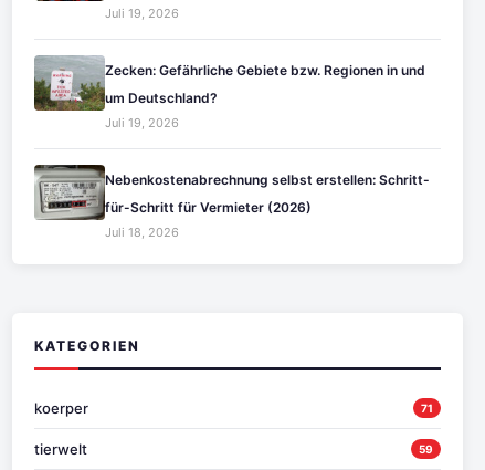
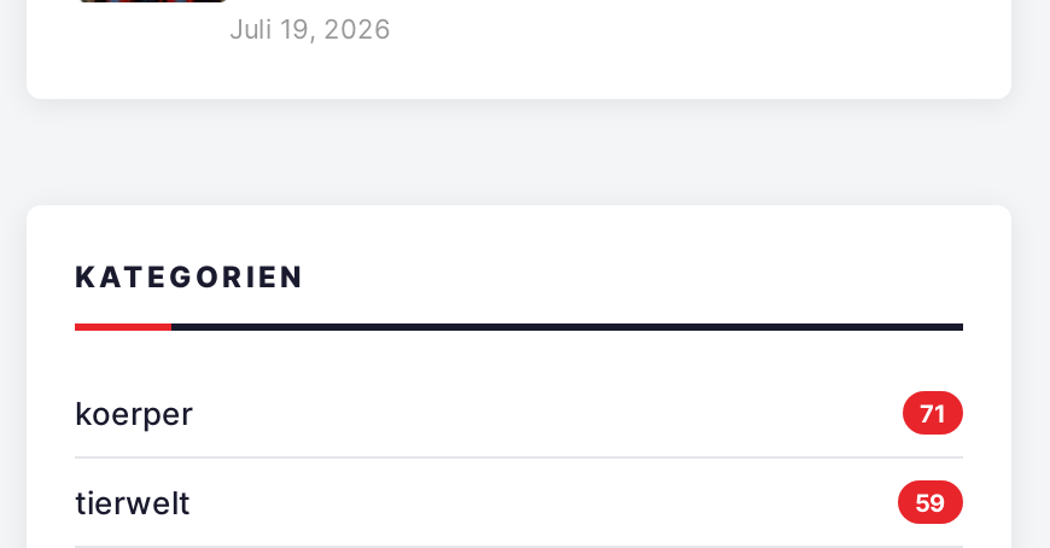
[33,55,430,240] [image] | Zecken: Gefährliche Gebiete bzw. Regionen in und | um Deutschland? | Juli 19, 2026 | Nebenkostenabrechnung selbst erstellen: Schritt- | für-Schritt für Vermieter (2026) | Juli 18, 2026 -> none
[33,164,89,220] [image] -> none

